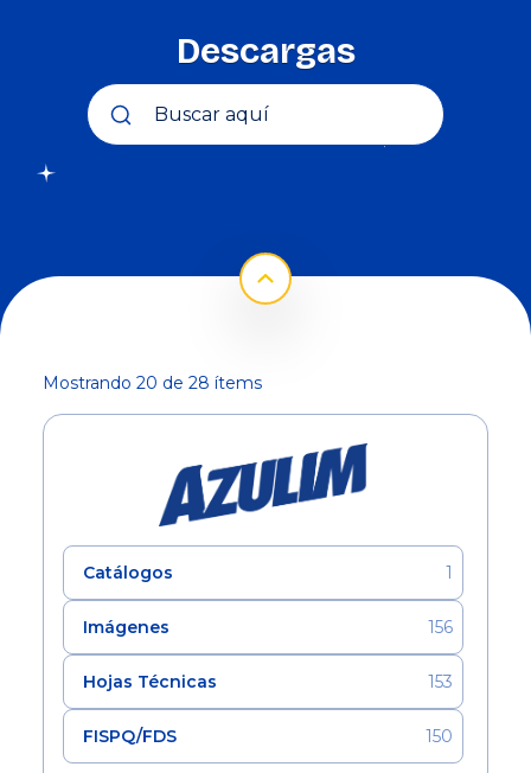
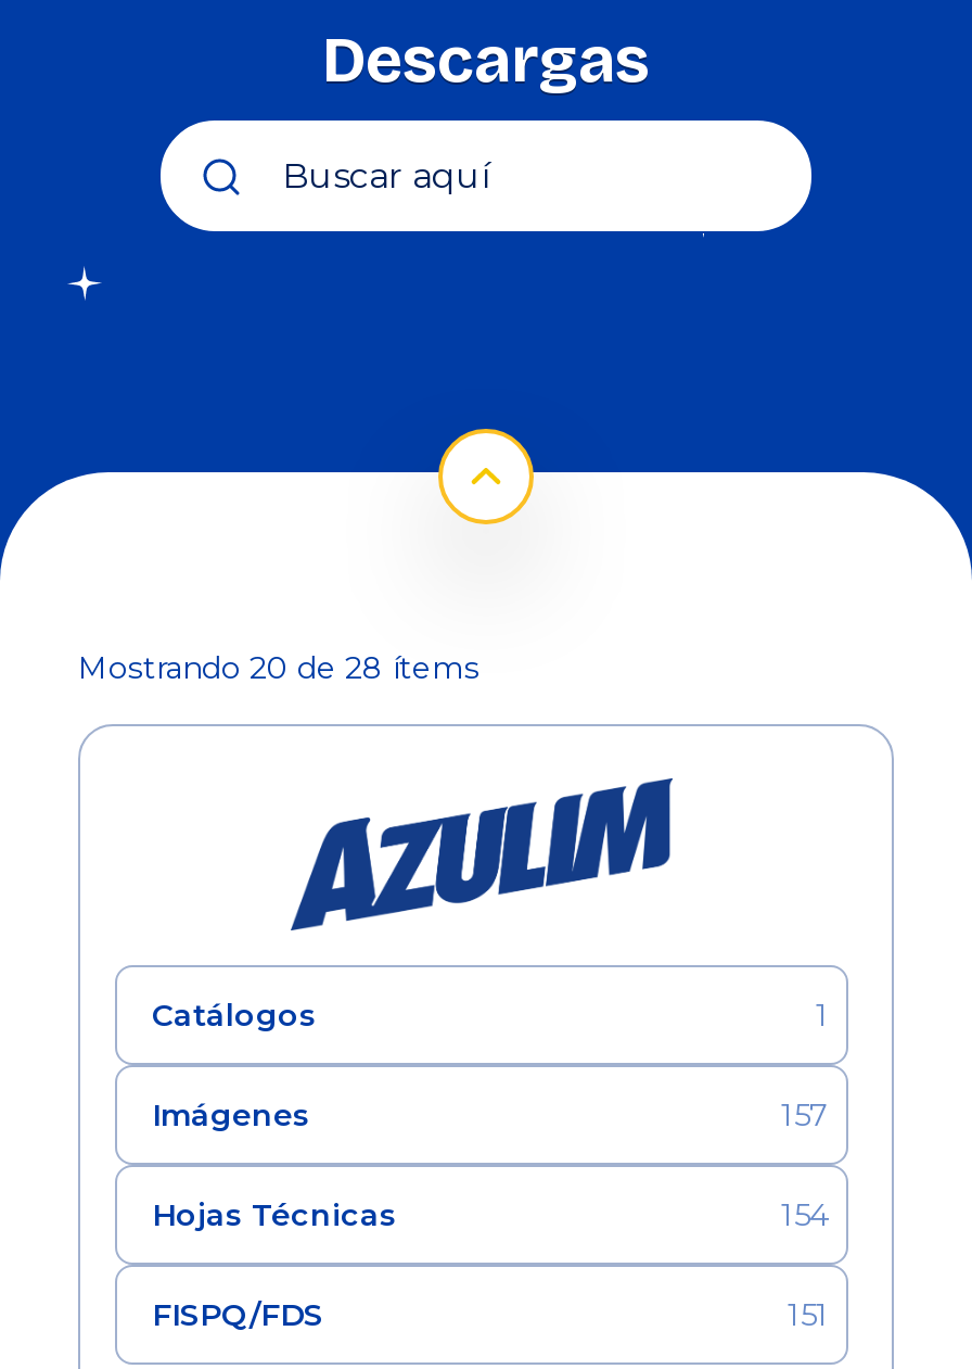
[428,617,453,638] 156 -> [781,1095,829,1135] 157
[428,671,453,692] 153 -> [781,1195,829,1234] 154
[426,726,453,747] 150 -> [788,1295,829,1334] 151

